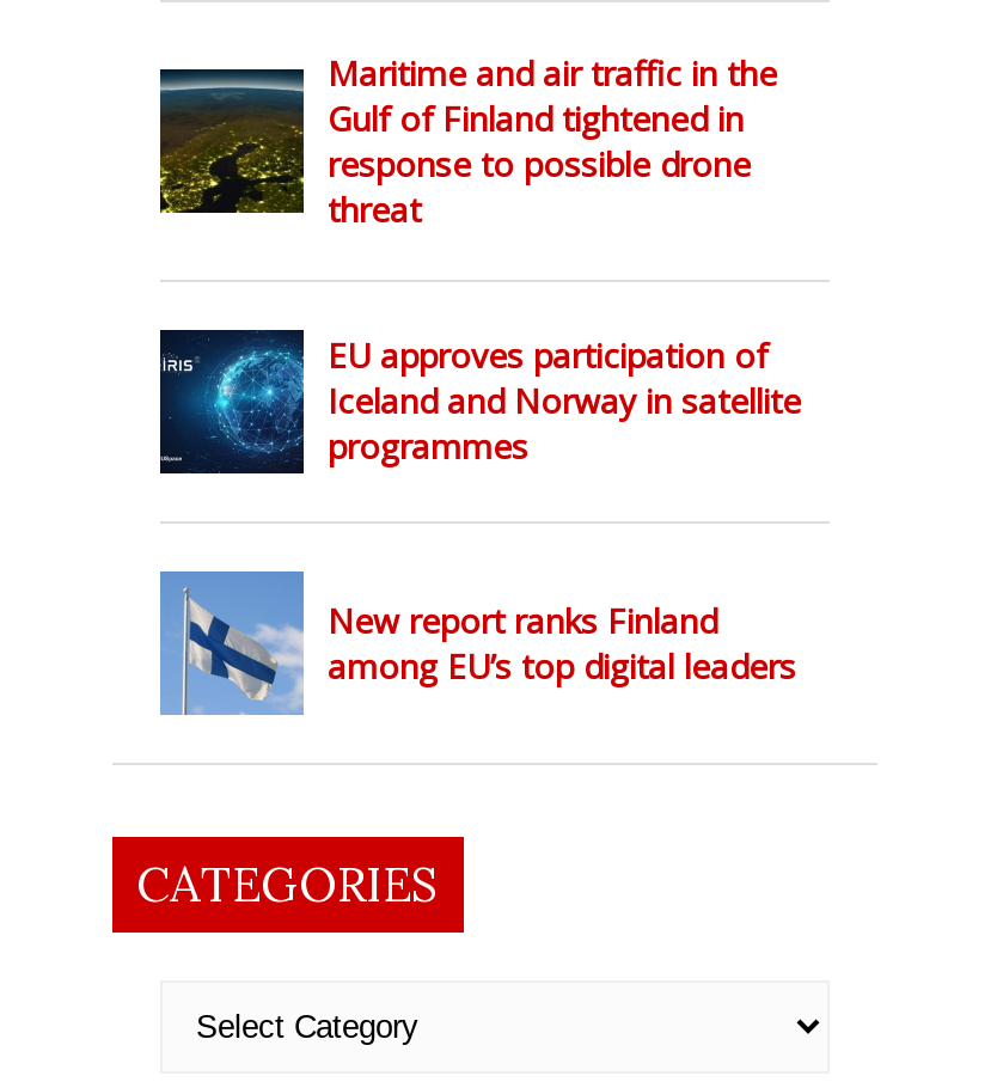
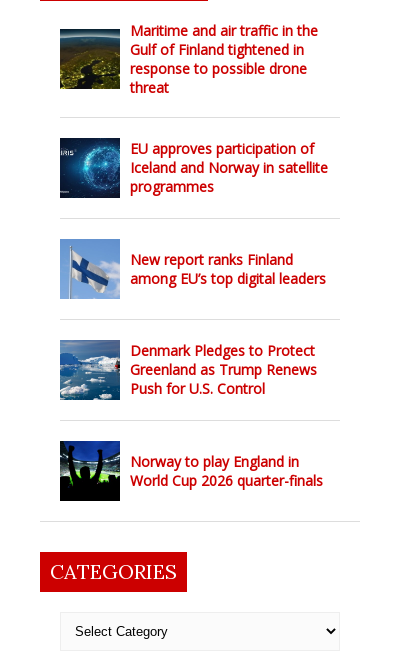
none -> [59,339,317,401] [image] | Denmark Pledges to Protect | Greenland as Trump Renews | Push for U.S. Control
none -> [59,440,323,502] [image] | Norway to play England in | World Cup 2026 quarter-finals

